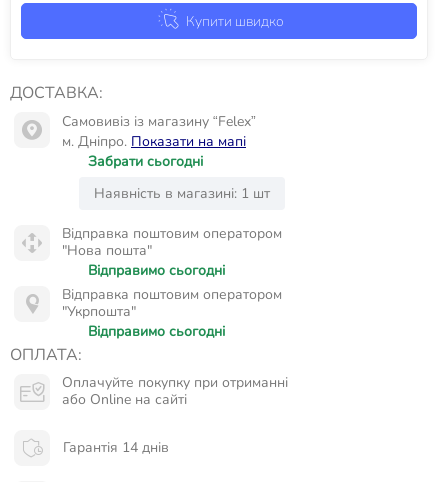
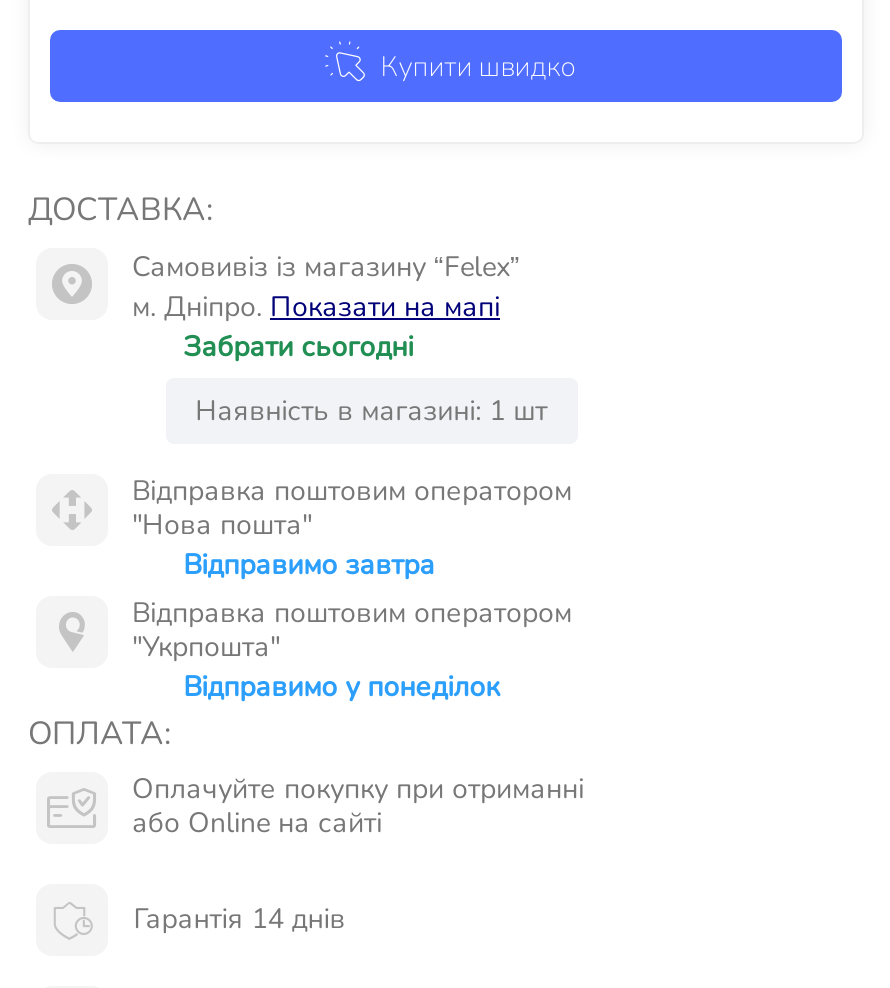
[88,261,225,280] Відправимо сьогодні -> [183,546,435,584] Відправимо завтра
[88,322,225,341] Відправимо сьогодні -> [183,668,499,706] Відправимо у понеділок

